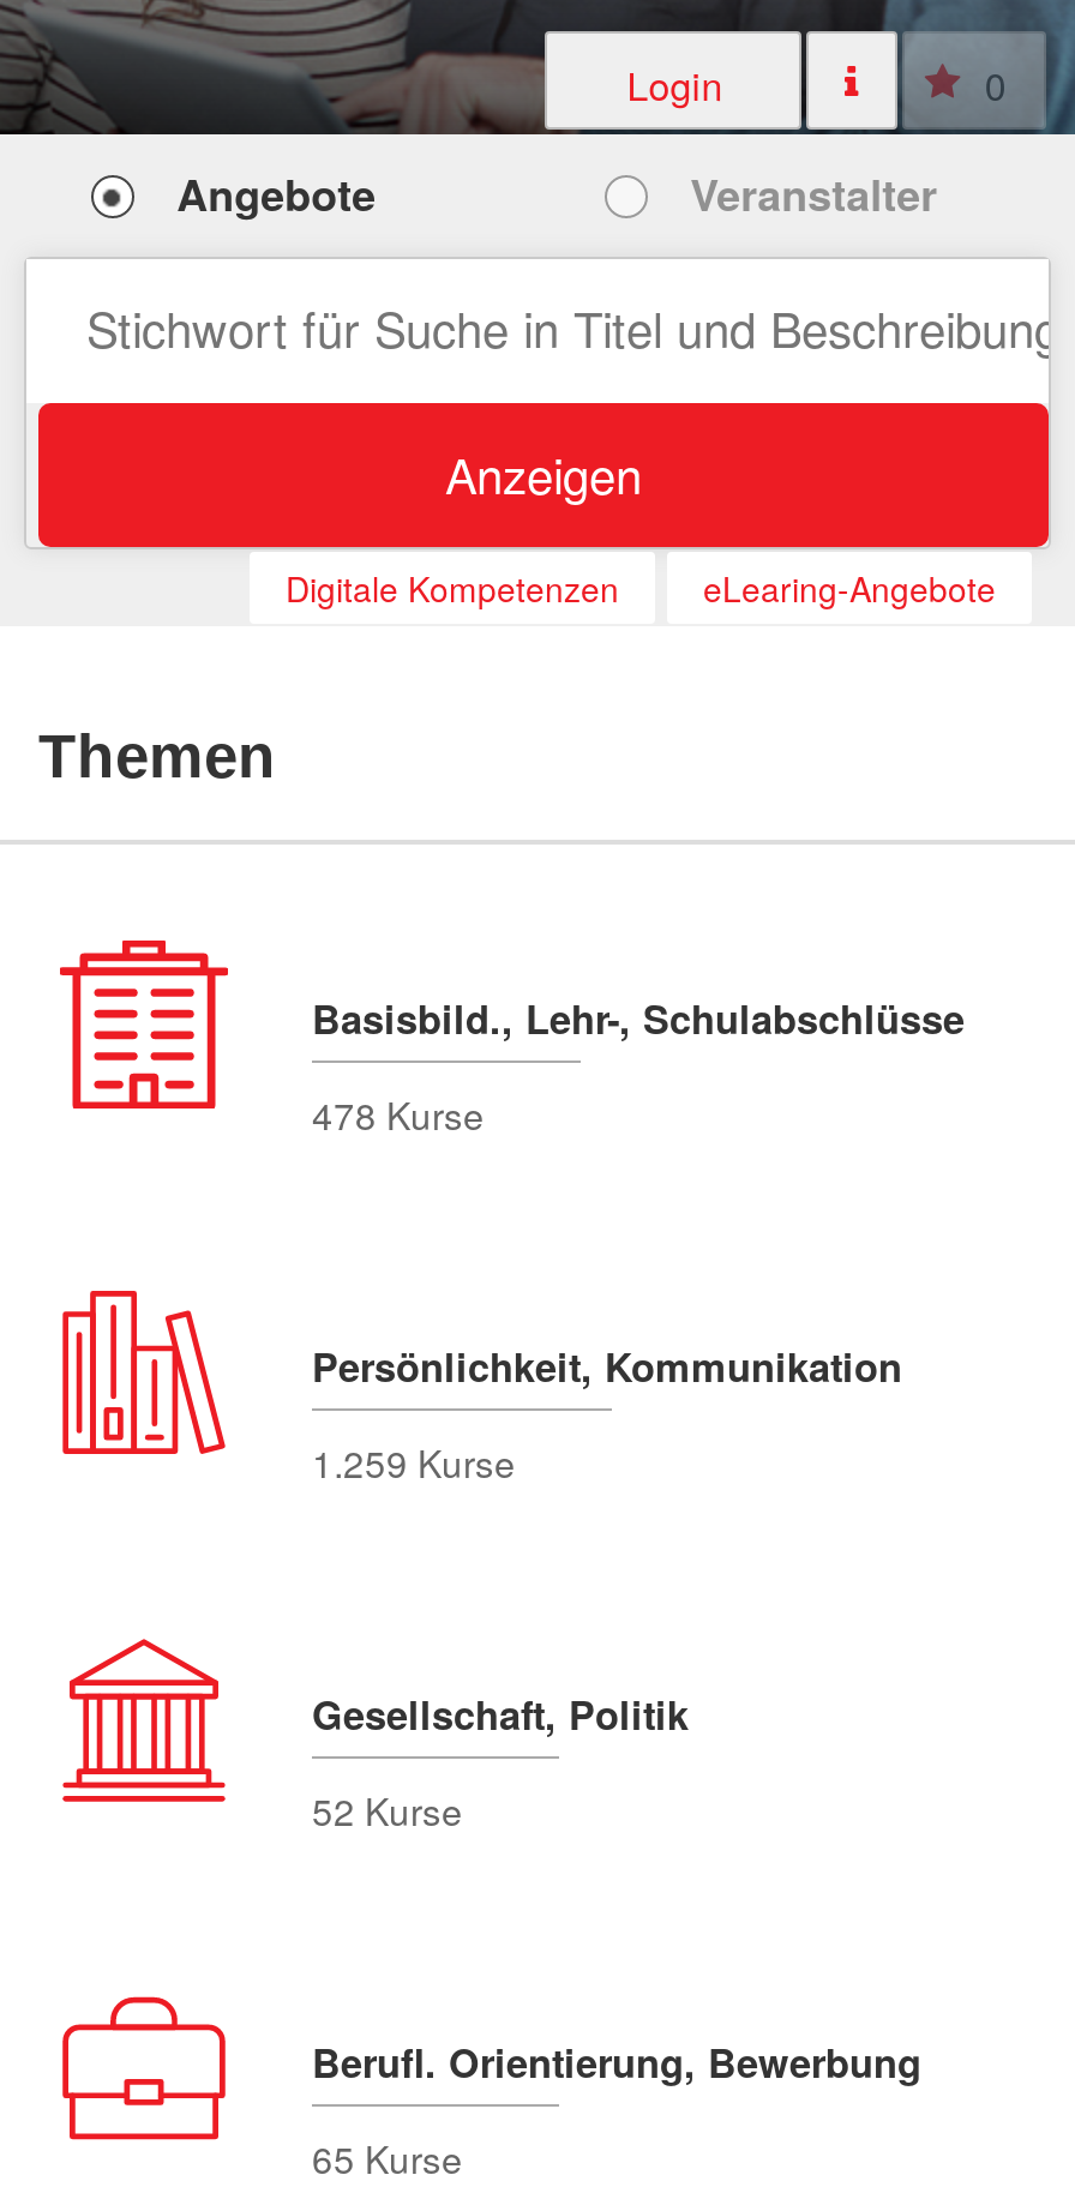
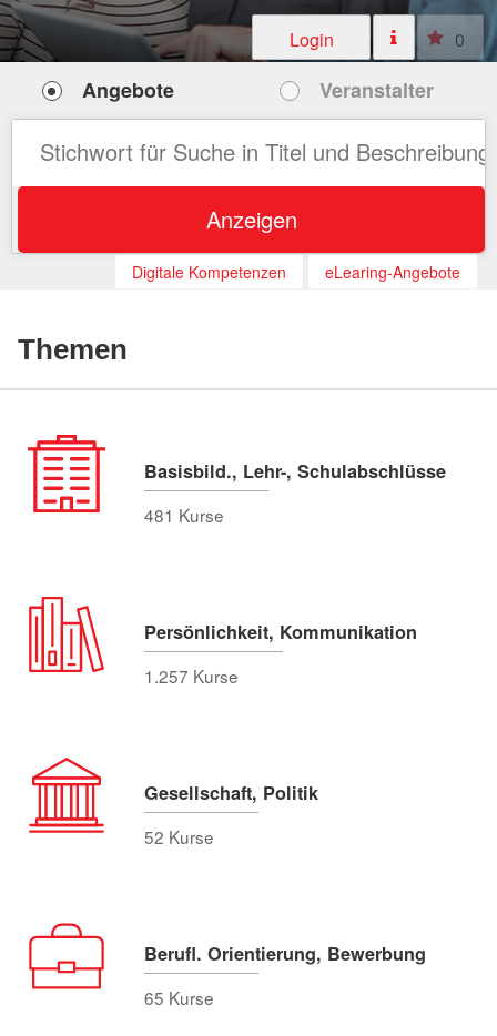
[312,1087,485,1140] 478 Kurse -> [144,503,224,527] 481 Kurse
[312,1435,516,1488] 1.259 Kurse -> [144,664,239,688] 1.257 Kurse

